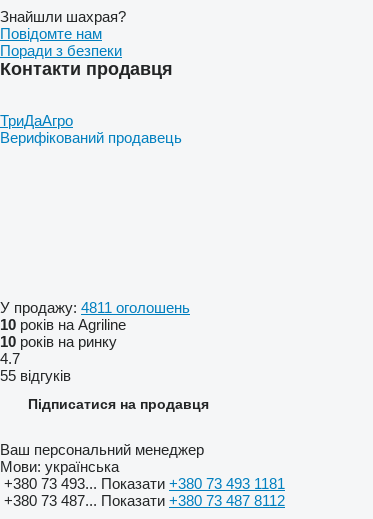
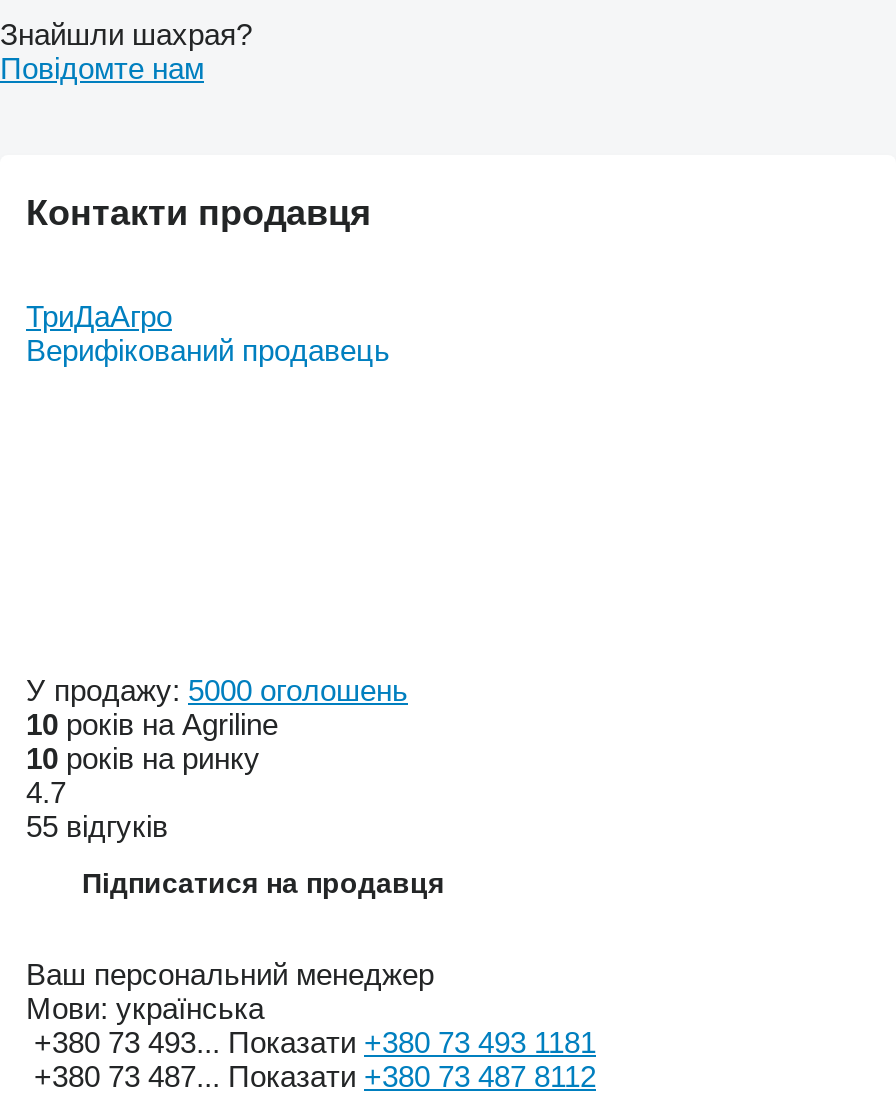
[0,42,122,59] Поради з безпеки -> none
[0,299,190,316] У продажу: 4811 оголошень -> [26,673,408,707] У продажу: 5000 оголошень

